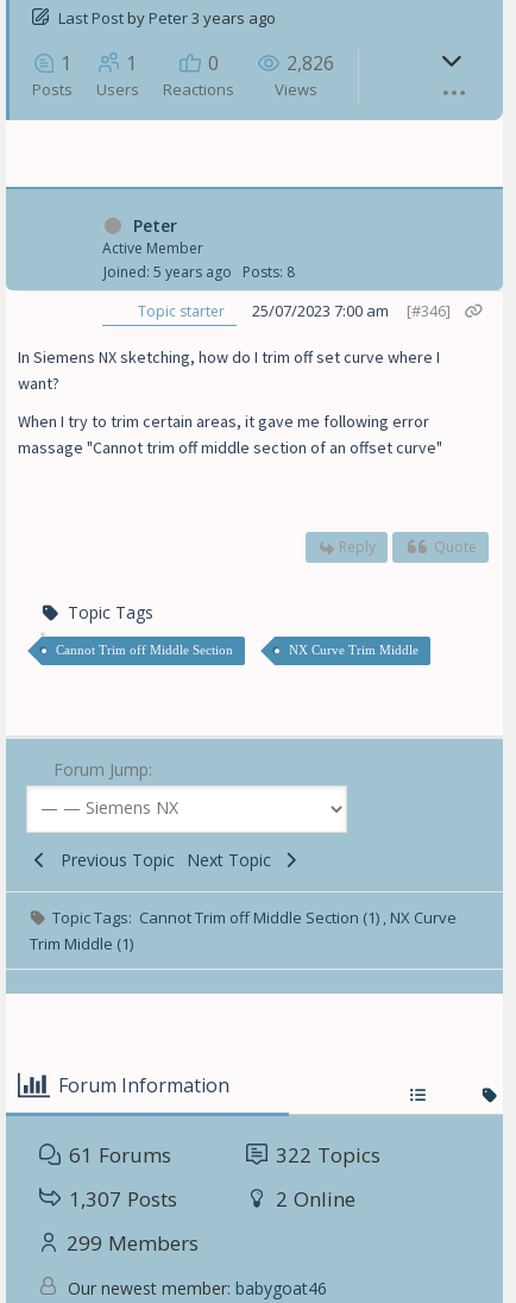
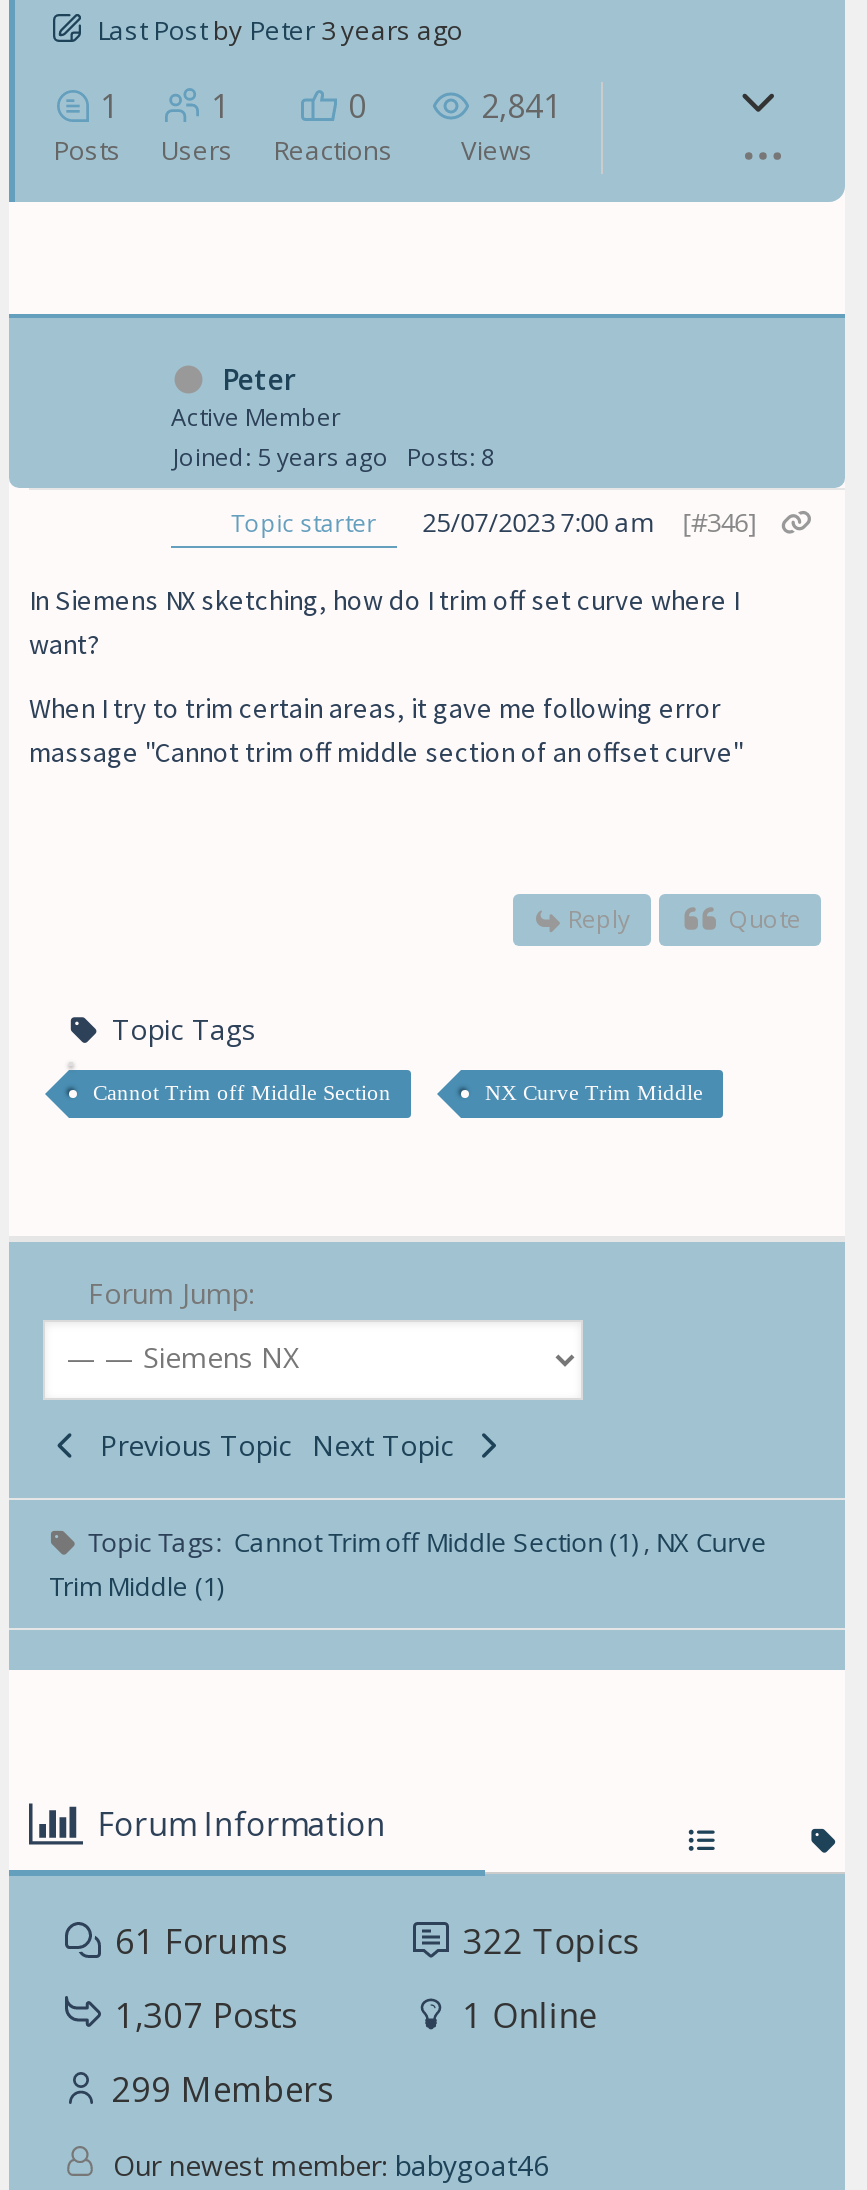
[287,50,334,76] 2,826 -> [481,84,561,128] 2,841
[276,1185,355,1212] 2 Online -> [463,1991,597,2037] 1 Online

